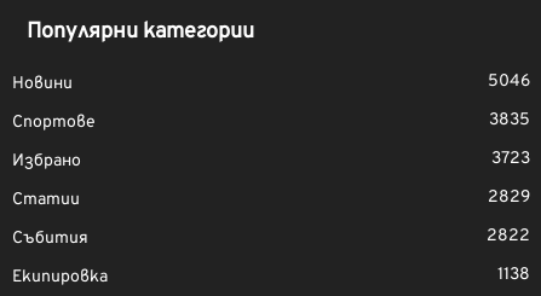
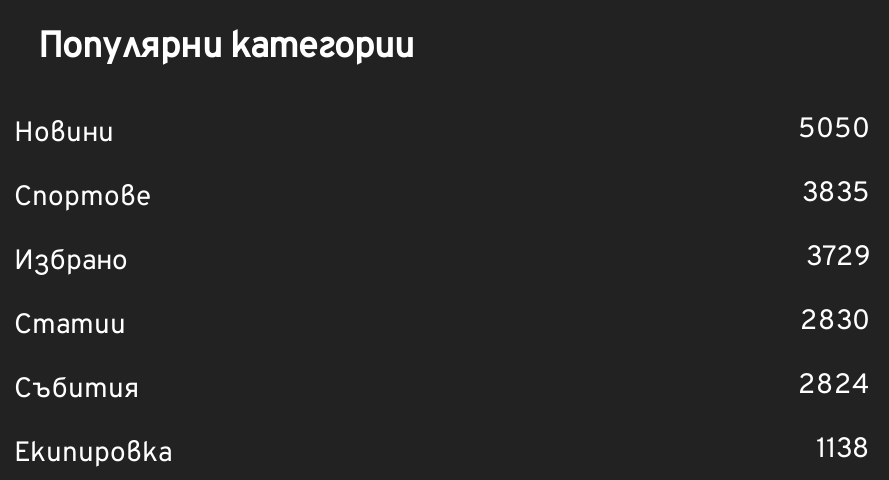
[488,71,530,92] 5046 -> [798,113,870,147] 5050
[491,148,530,169] 3723 -> [806,241,870,275] 3729
[488,187,530,208] 2829 -> [800,305,870,339] 2830
[487,226,530,246] 2822 -> [798,369,870,403] 2824

